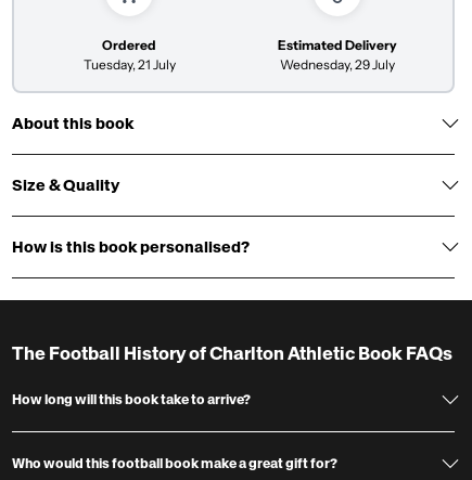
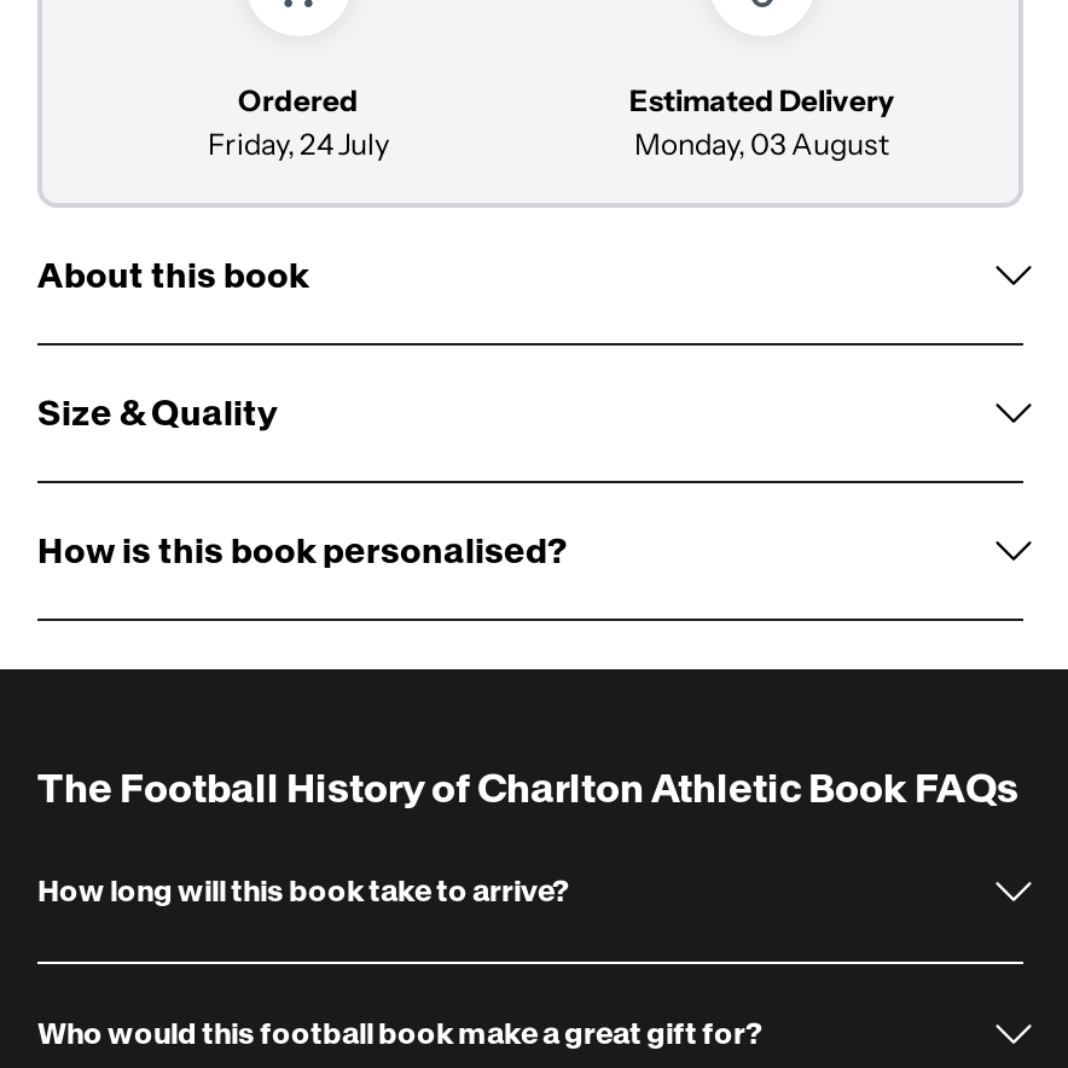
[83,56,175,73] Tuesday, 21 July -> [208,126,389,162] Friday, 24 July
[280,56,395,73] Wednesday, 29 July -> [634,126,890,162] Monday, 03 August

